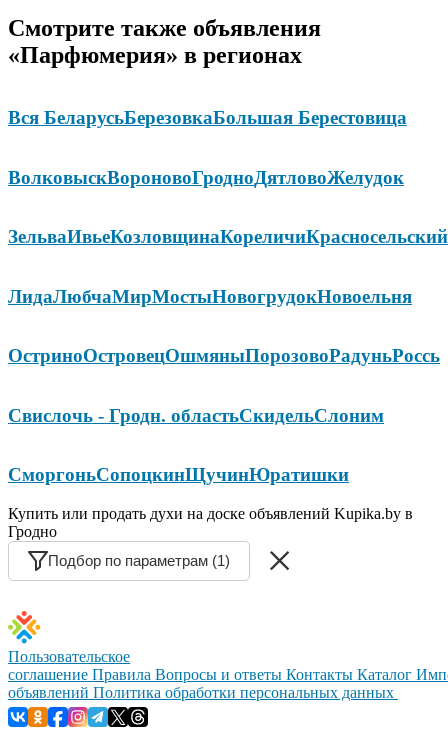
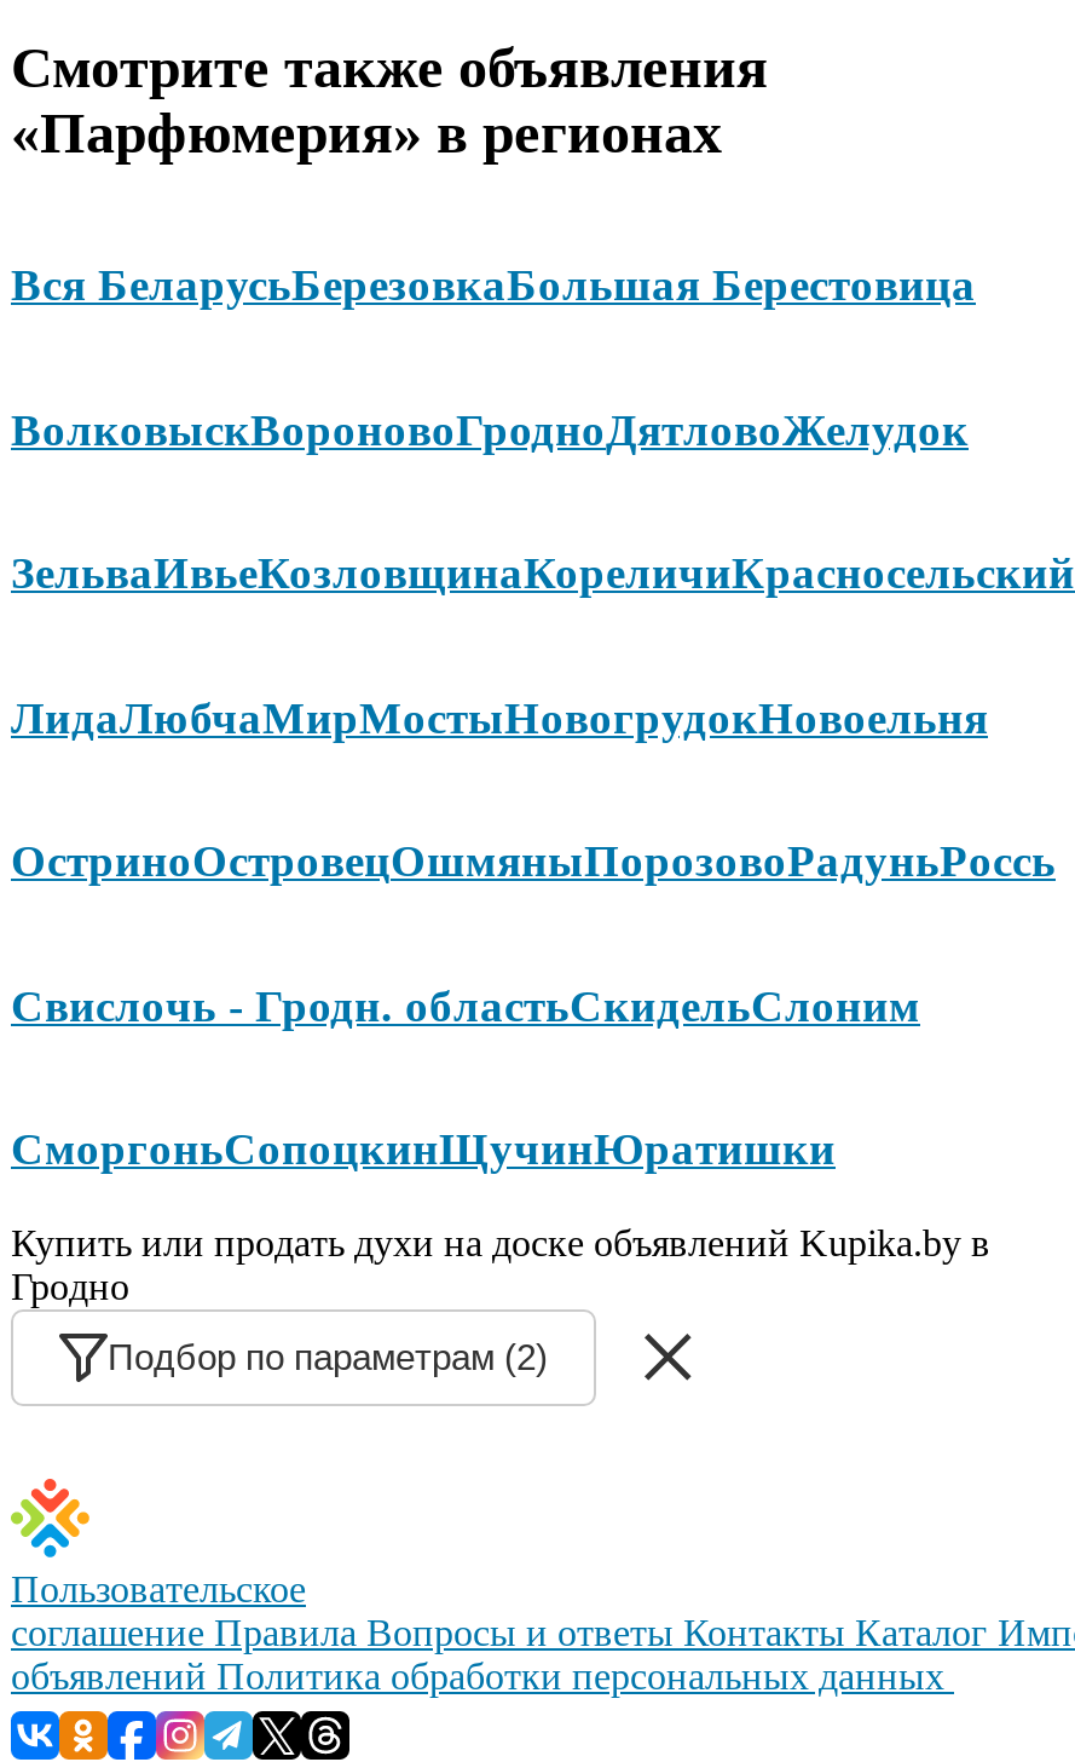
[48,552,230,569] Подбор по параметрам (1) -> [108,1337,548,1378] Подбор по параметрам (2)

